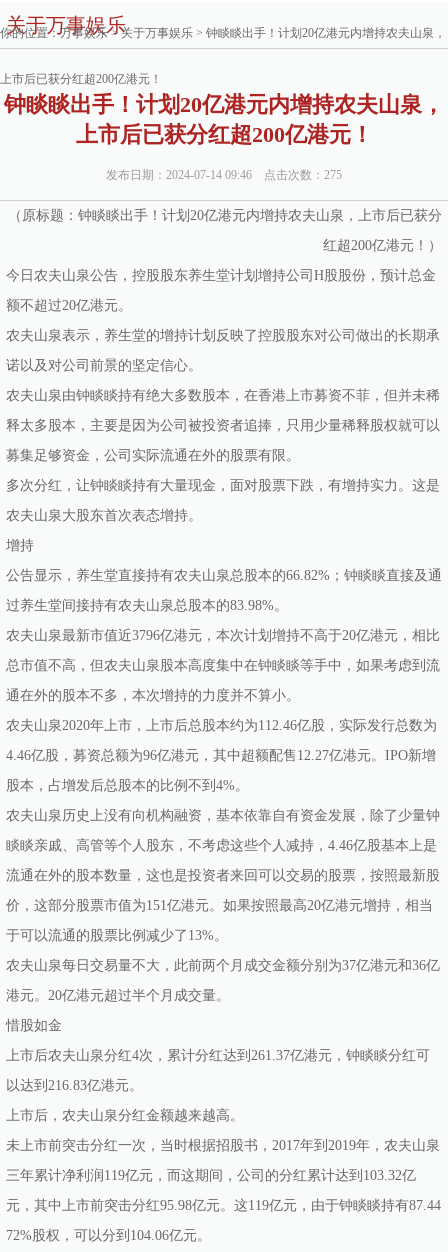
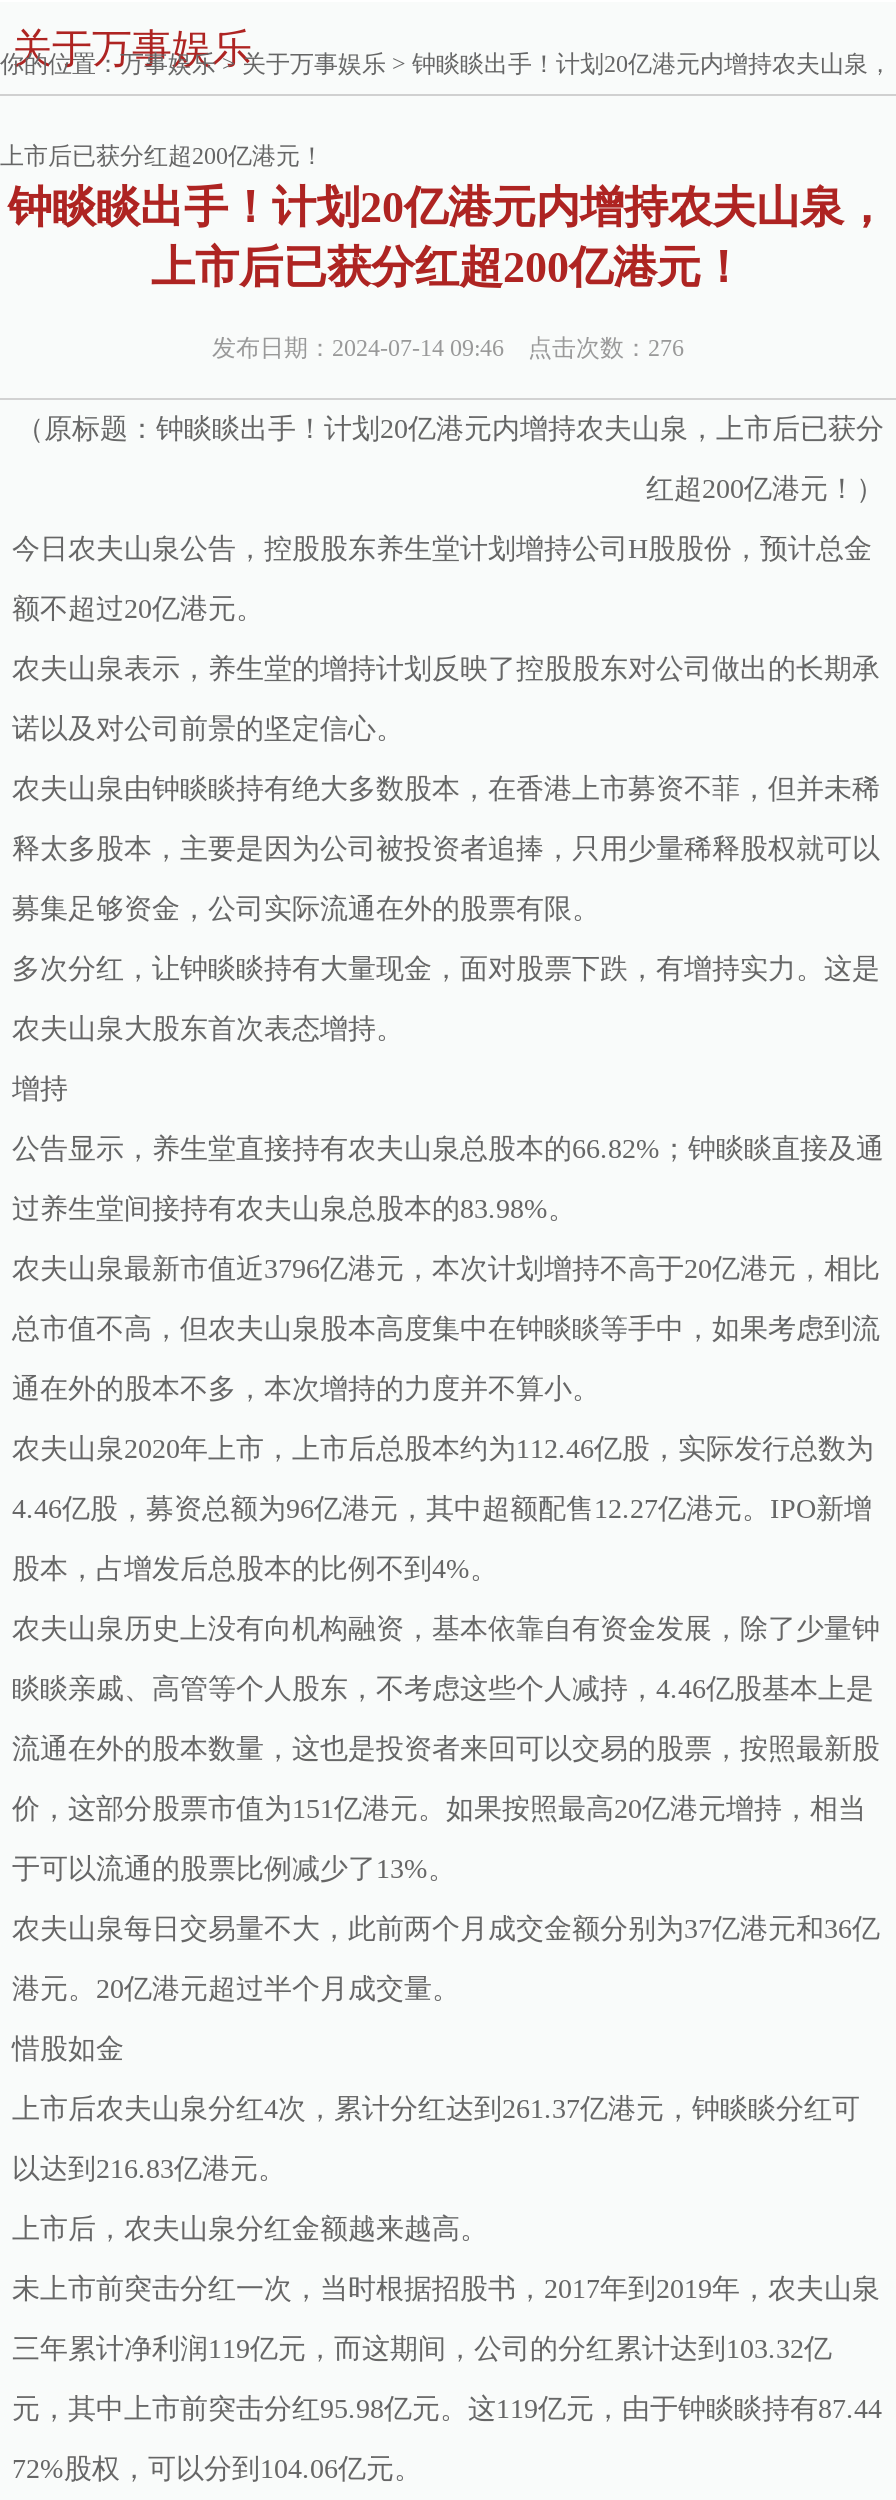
[106,168,342,182] 发布日期：2024-07-14 09:46 点击次数：275 -> [212,334,684,362] 发布日期：2024-07-14 09:46 点击次数：276

